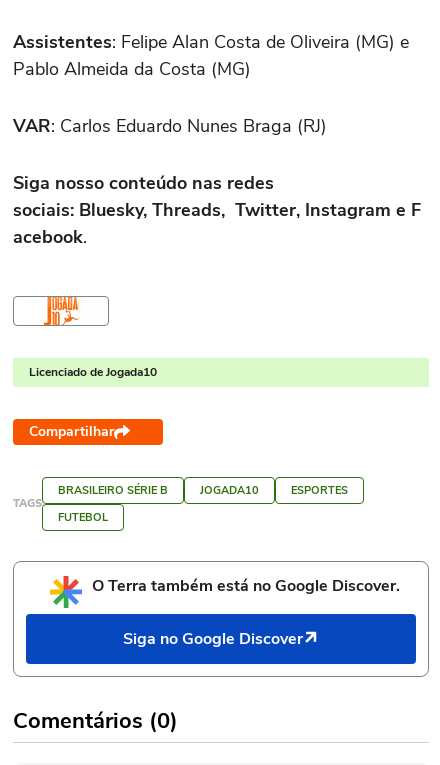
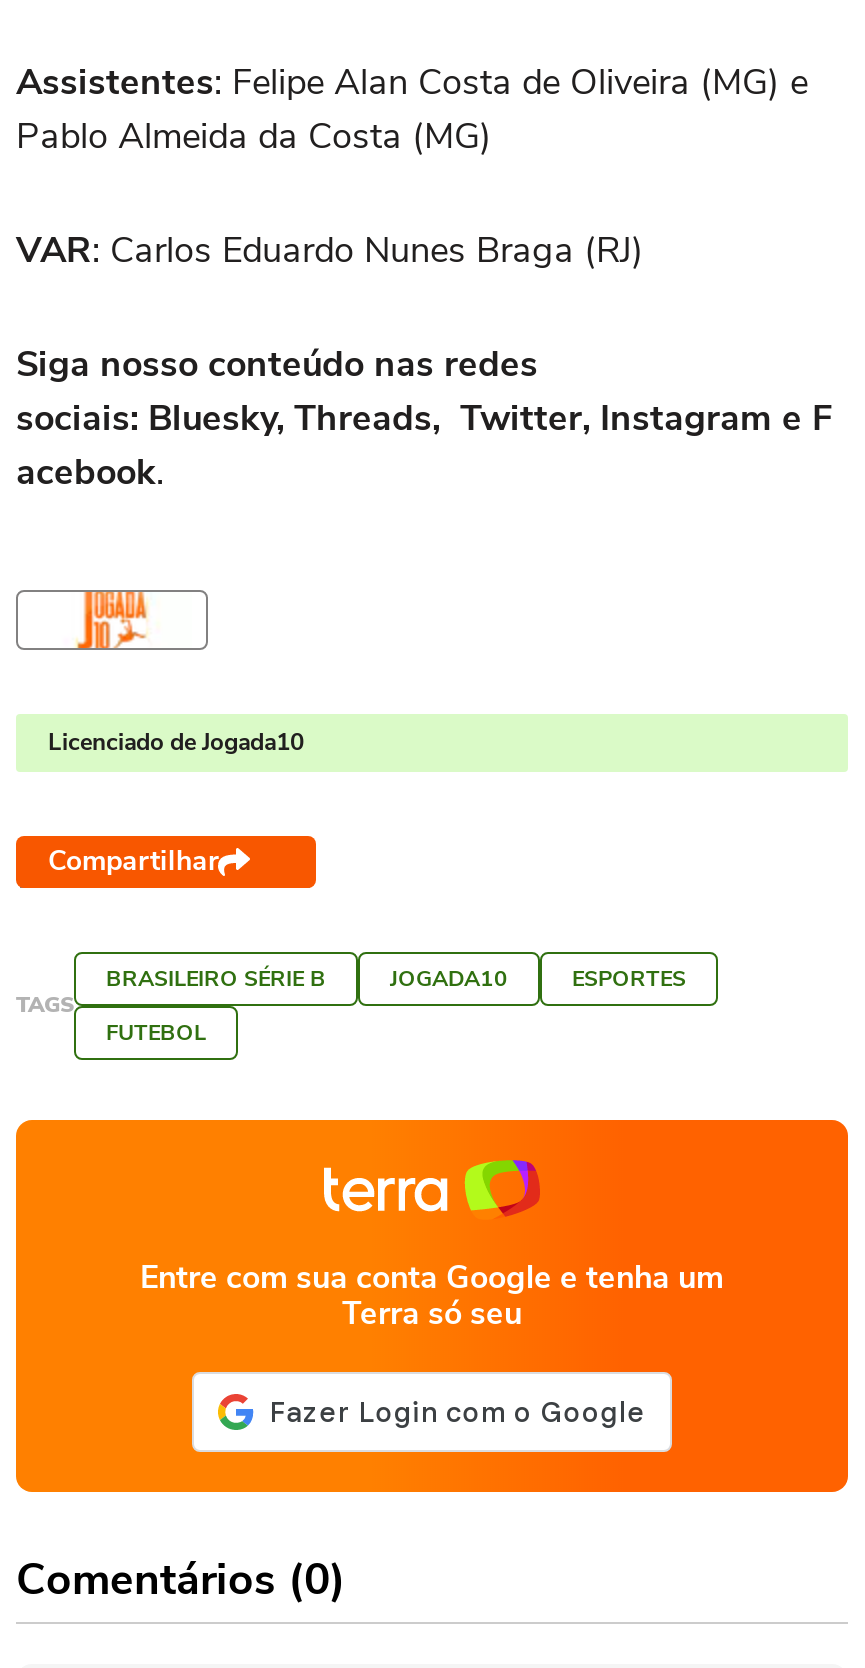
[12,560,430,678] [image] | O Terra também está no Google Discover. | Siga no Google Discover -> [14,1118,850,1494] [image] | Entre com sua conta Google e tenha um | Terra só seu

